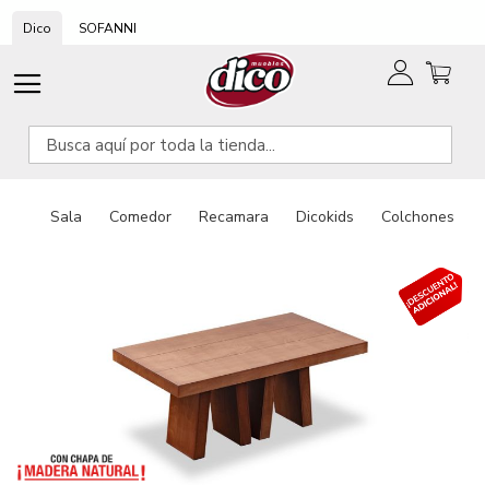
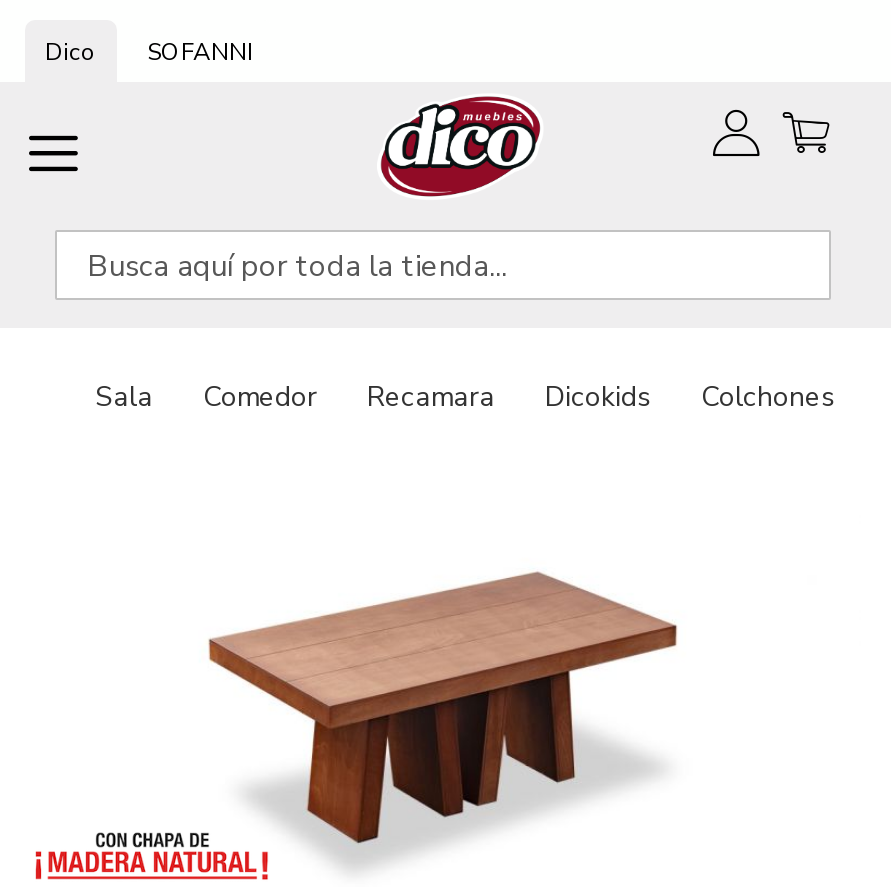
[398,267,463,327] [image] -> none

